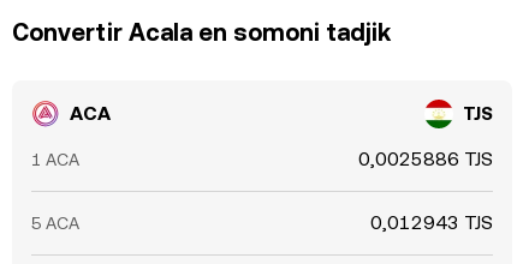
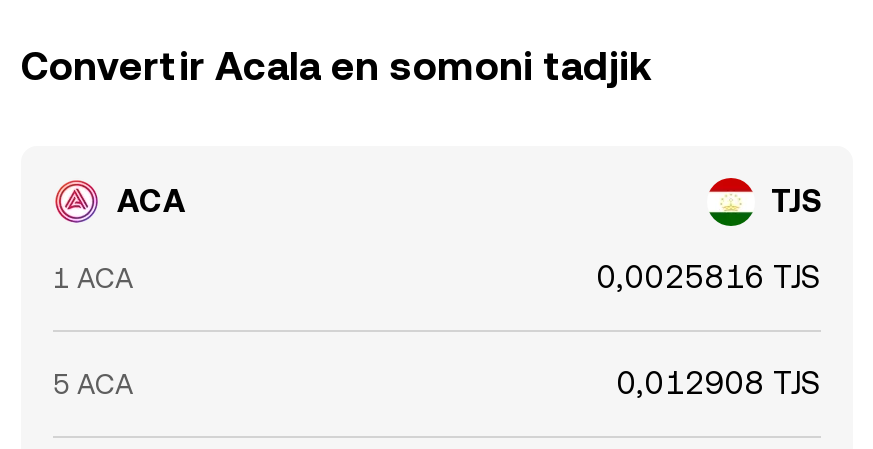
[358,148,493,170] 0,0025886 TJS -> [597,258,821,296] 0,0025816 TJS
[370,211,493,234] 0,012943 TJS -> [617,364,821,402] 0,012908 TJS

